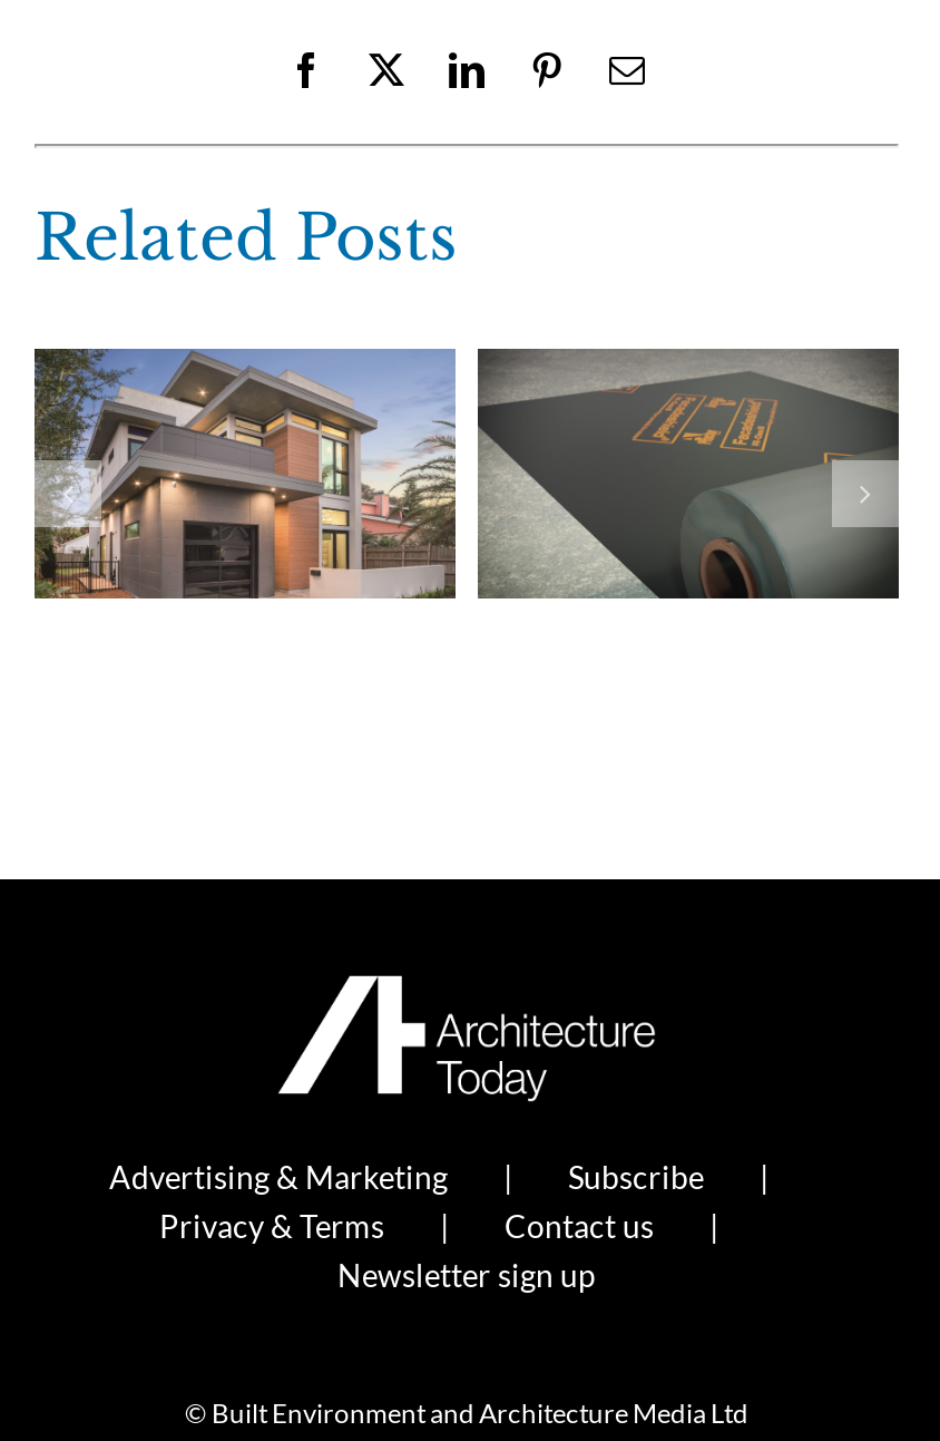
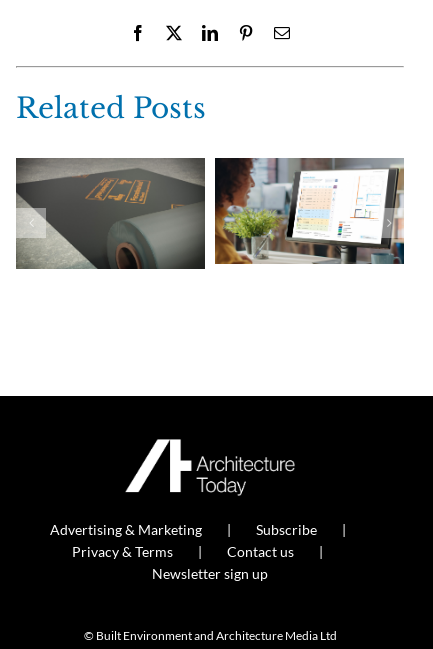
[35,348,456,600] [image] -> [16,158,205,270] [image]
[476,348,901,602] [image] -> [214,158,404,270] [image]

